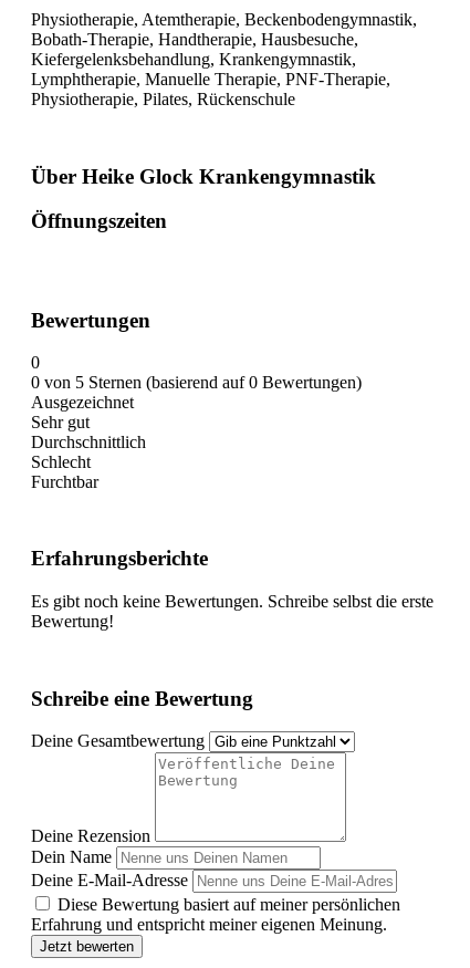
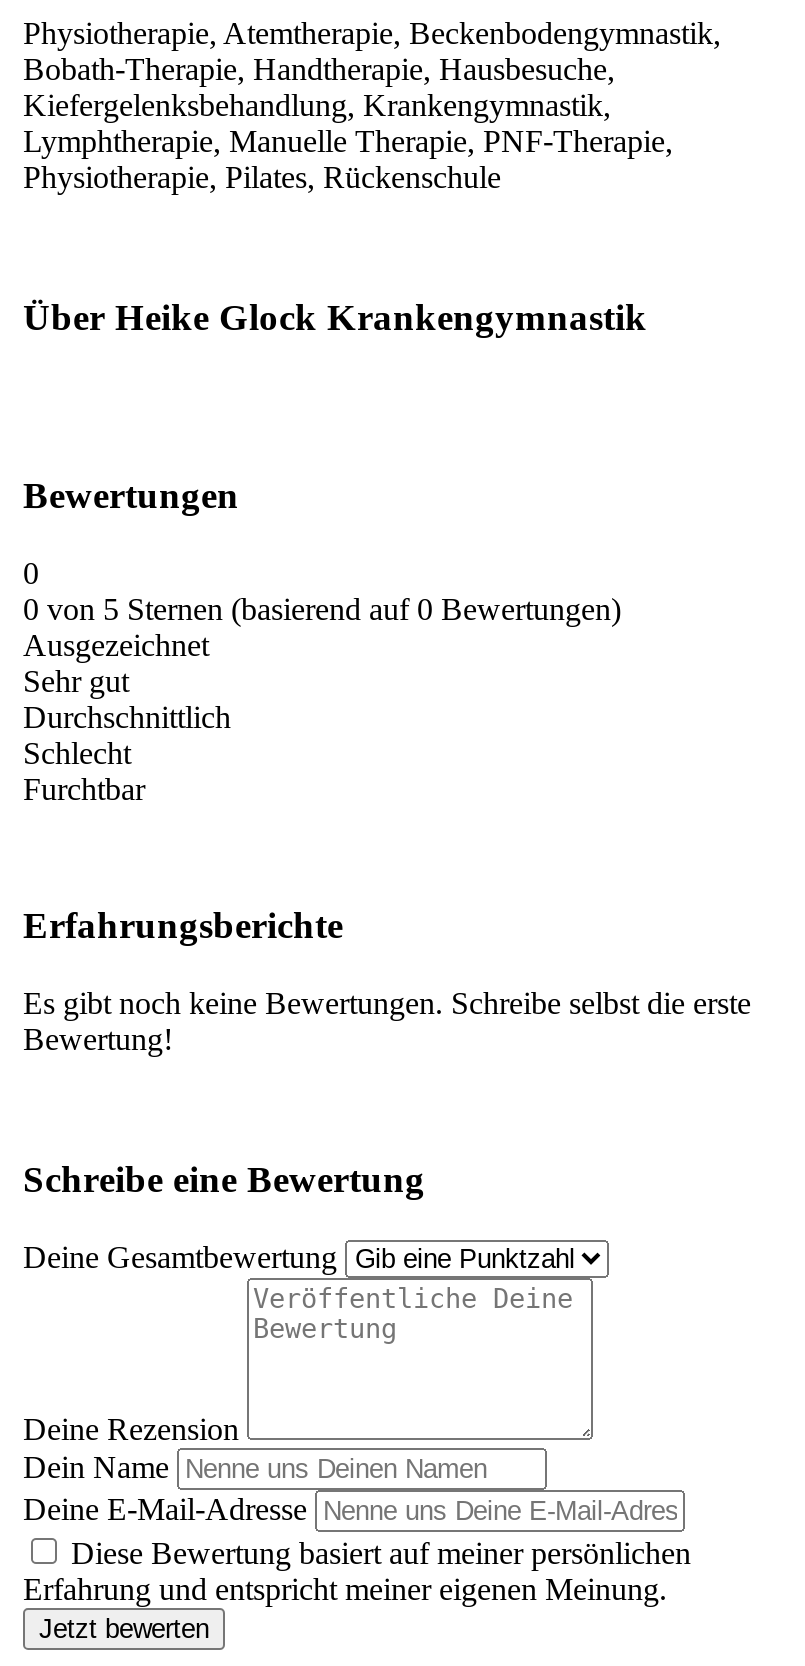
[31,209,167,233] Öffnungszeiten -> none

